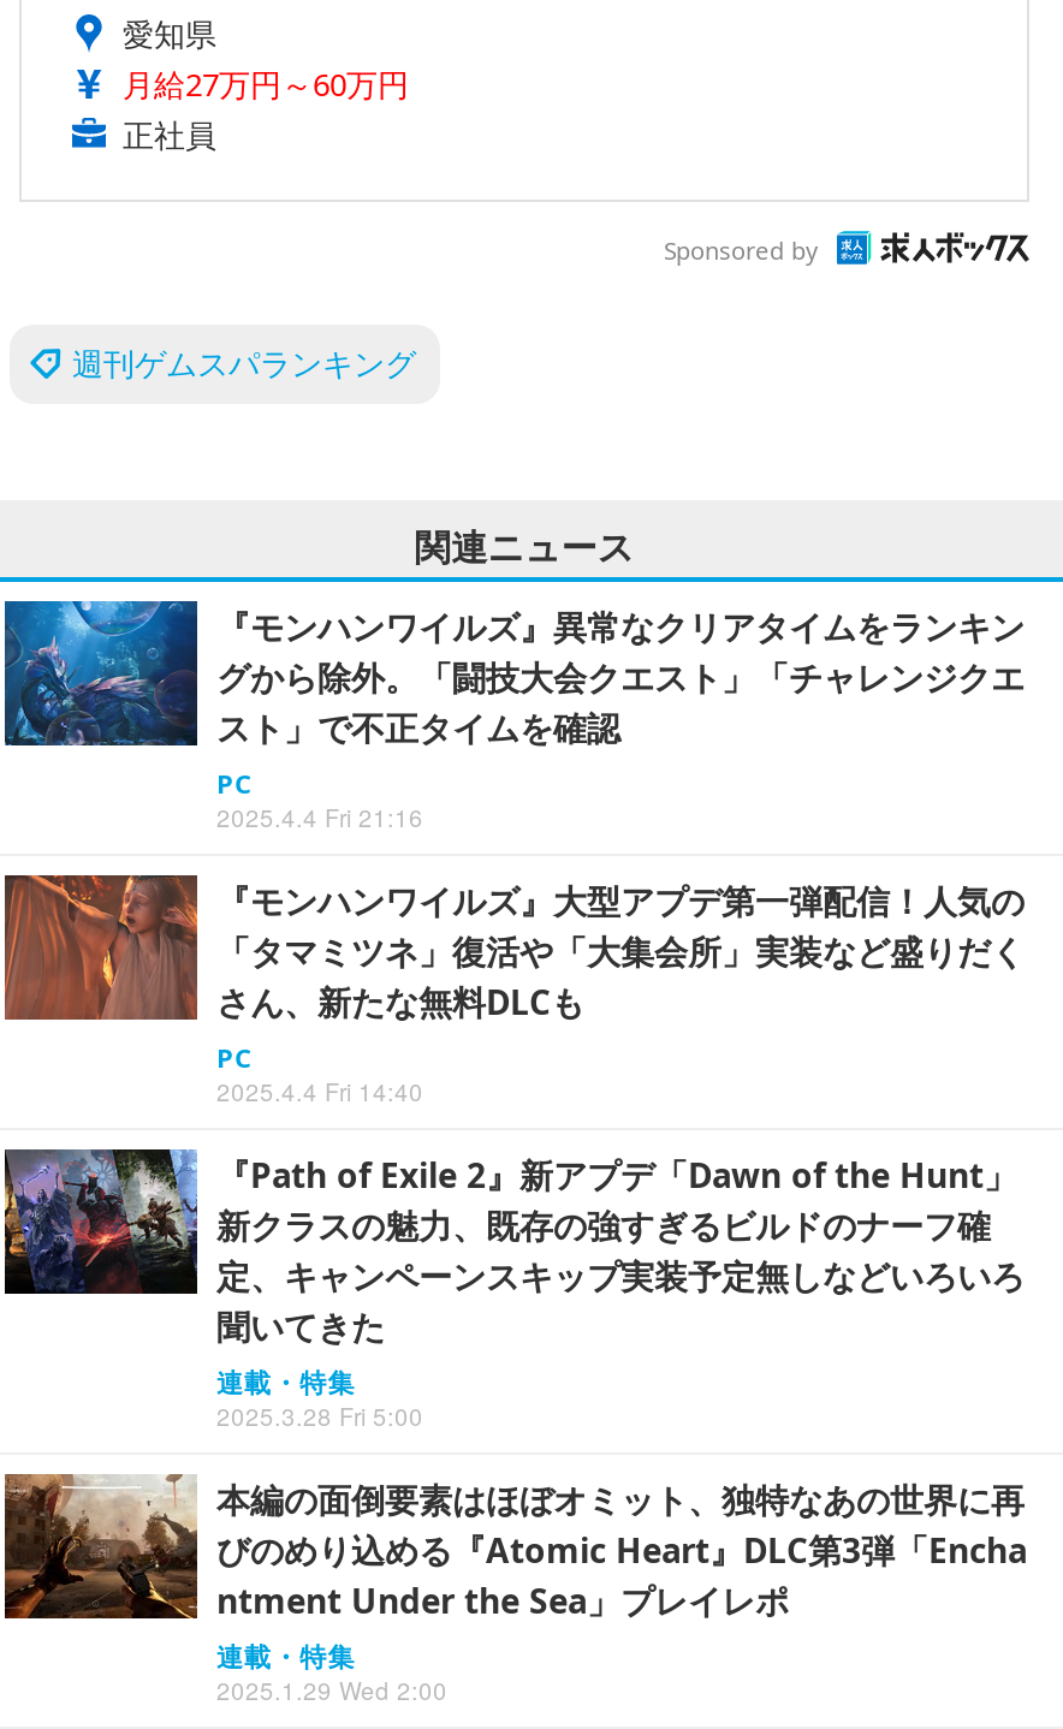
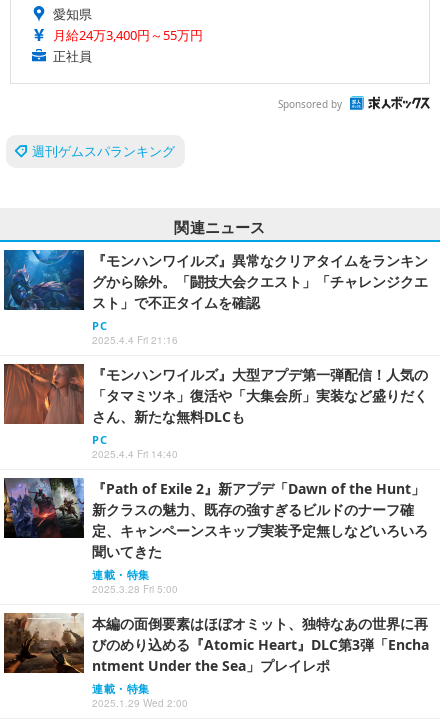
[123,63,409,106] 月給27万円～60万円 -> [53,26,203,44] 月給24万3,400円～55万円

